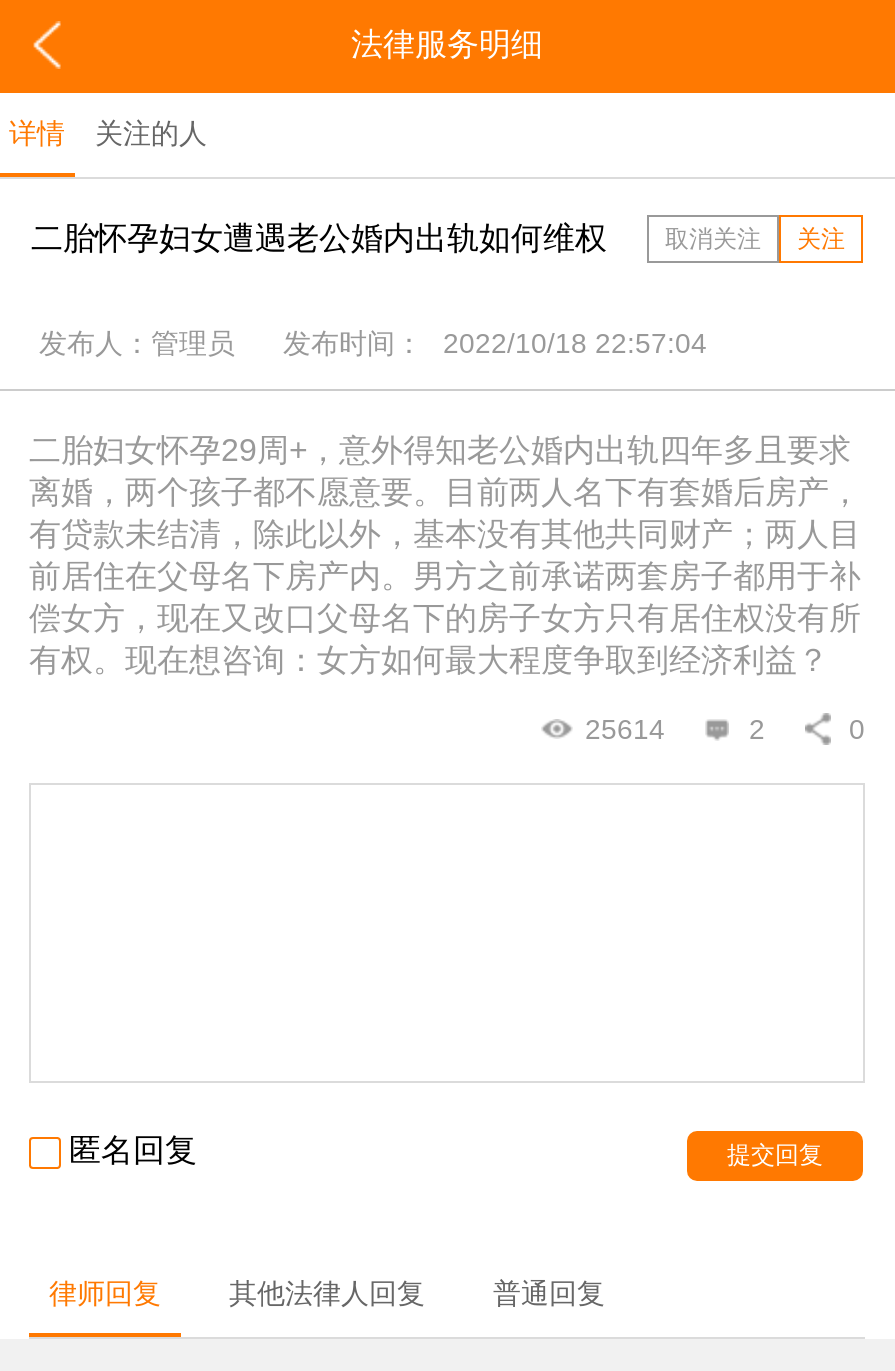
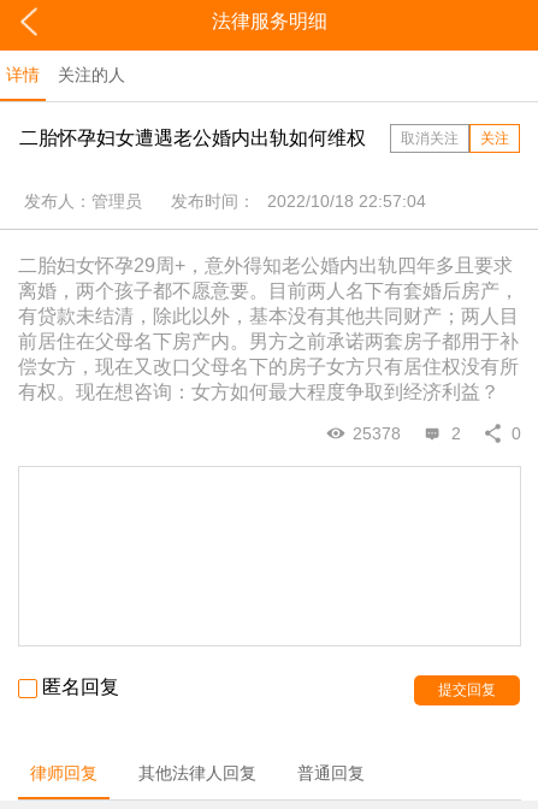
[585,713,665,745] 25614 -> [353,424,401,443] 25378

